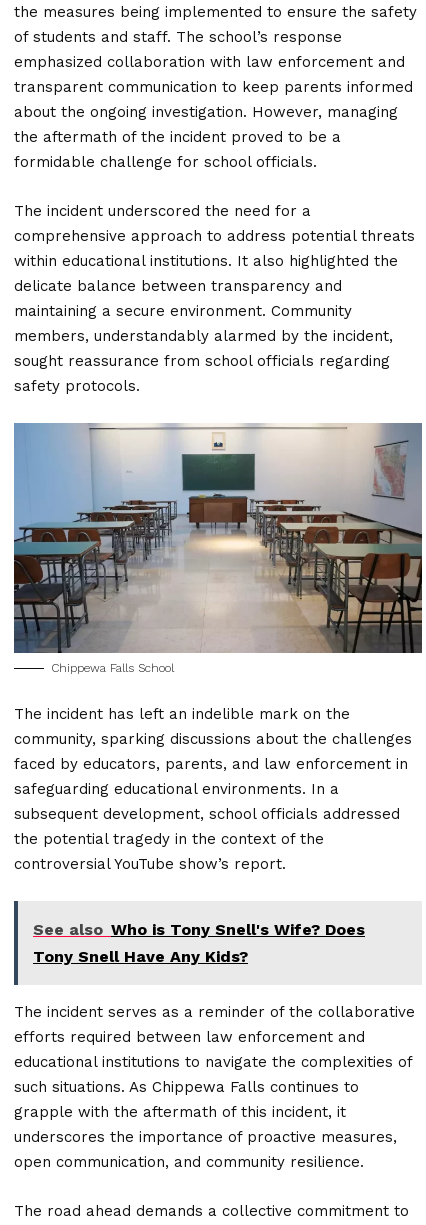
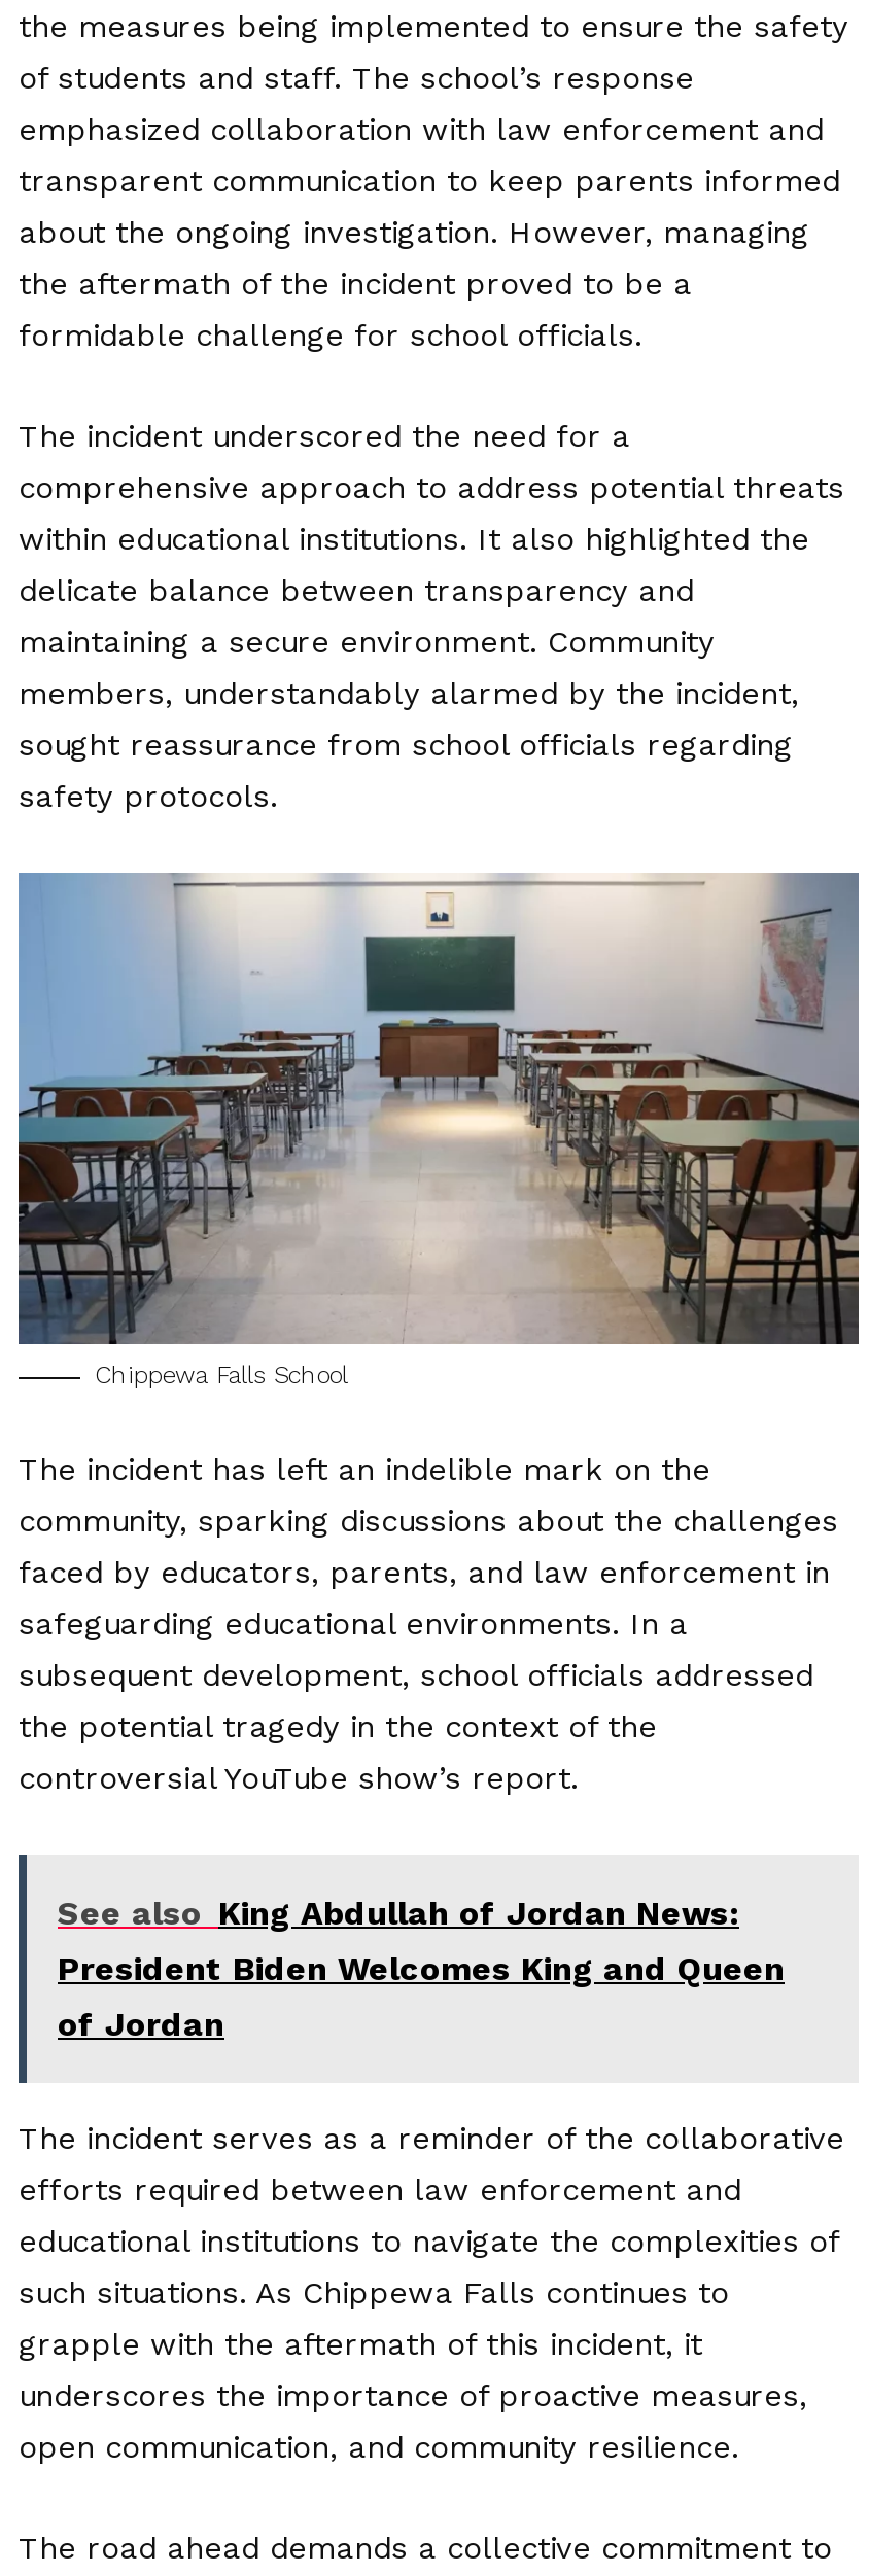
[33,920,365,966] See also Who is Tony Snell's Wife? Does | Tony Snell Have Any Kids? -> [58,1894,785,2044] See also King Abdullah of Jordan News: | President Biden Welcomes King and Queen | of Jordan

